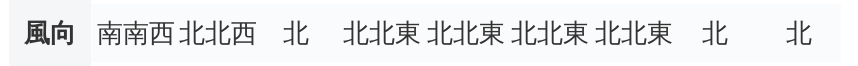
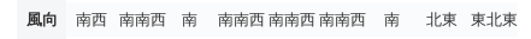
[97,18,812,48] 南南西 北北西 | 北 | 北北東 北北東 北北東 北北東 | 北 | 北 -> [75,11,518,28] 南西 | 南南西 | 南 | 南南西 南南西 南南西 | 南 | 北東 | 東北東

